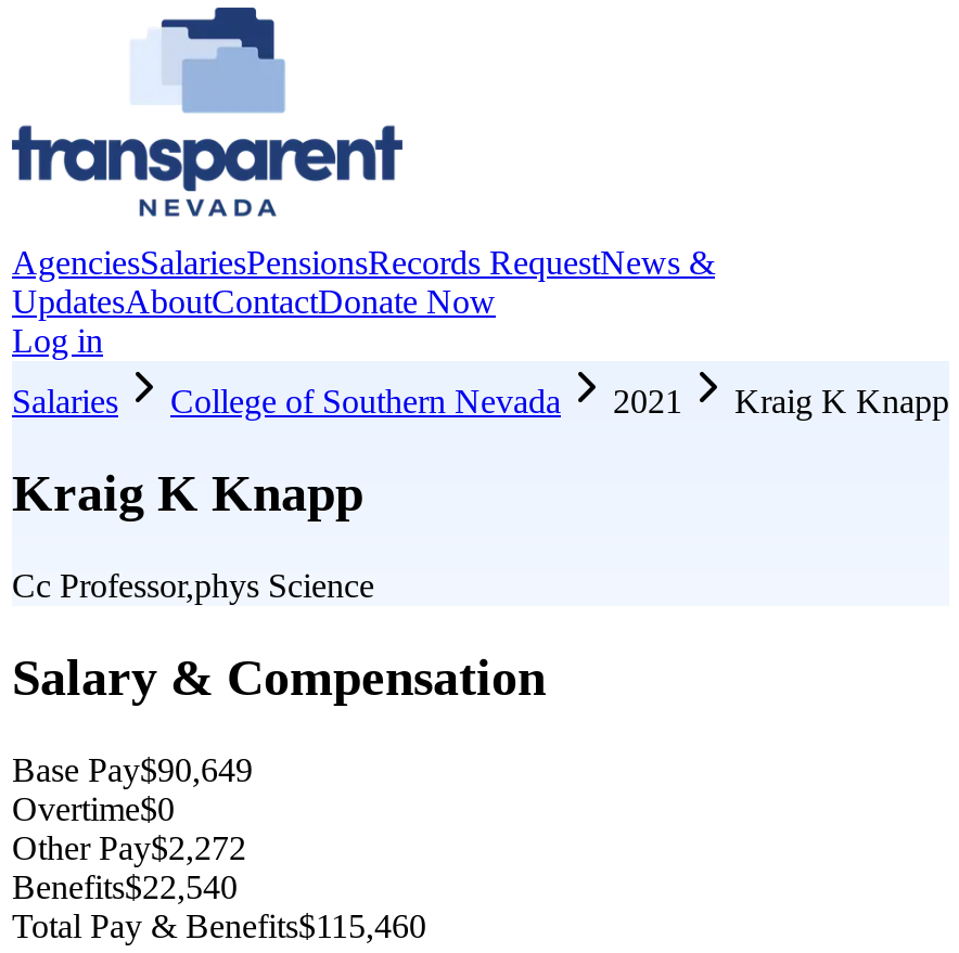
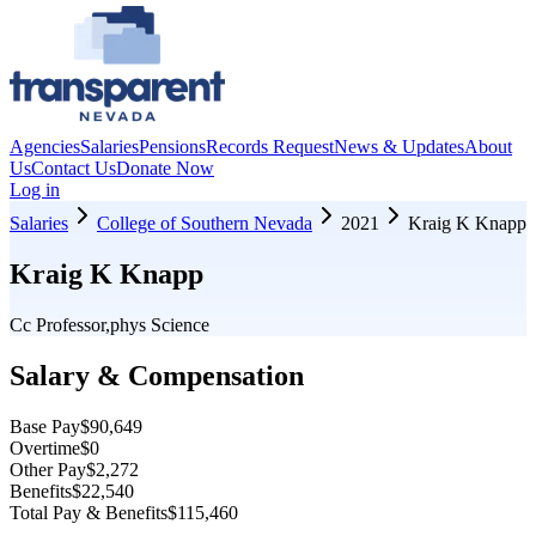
[12,244,715,320] AgenciesSalariesPensionsRecords RequestNews & | UpdatesAboutContactDonate Now -> [10,136,512,178] AgenciesSalariesPensionsRecords RequestNews & UpdatesAbout | UsContact UsDonate Now

